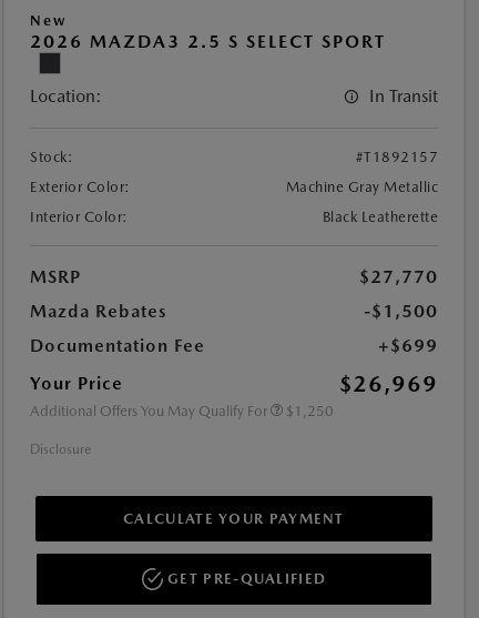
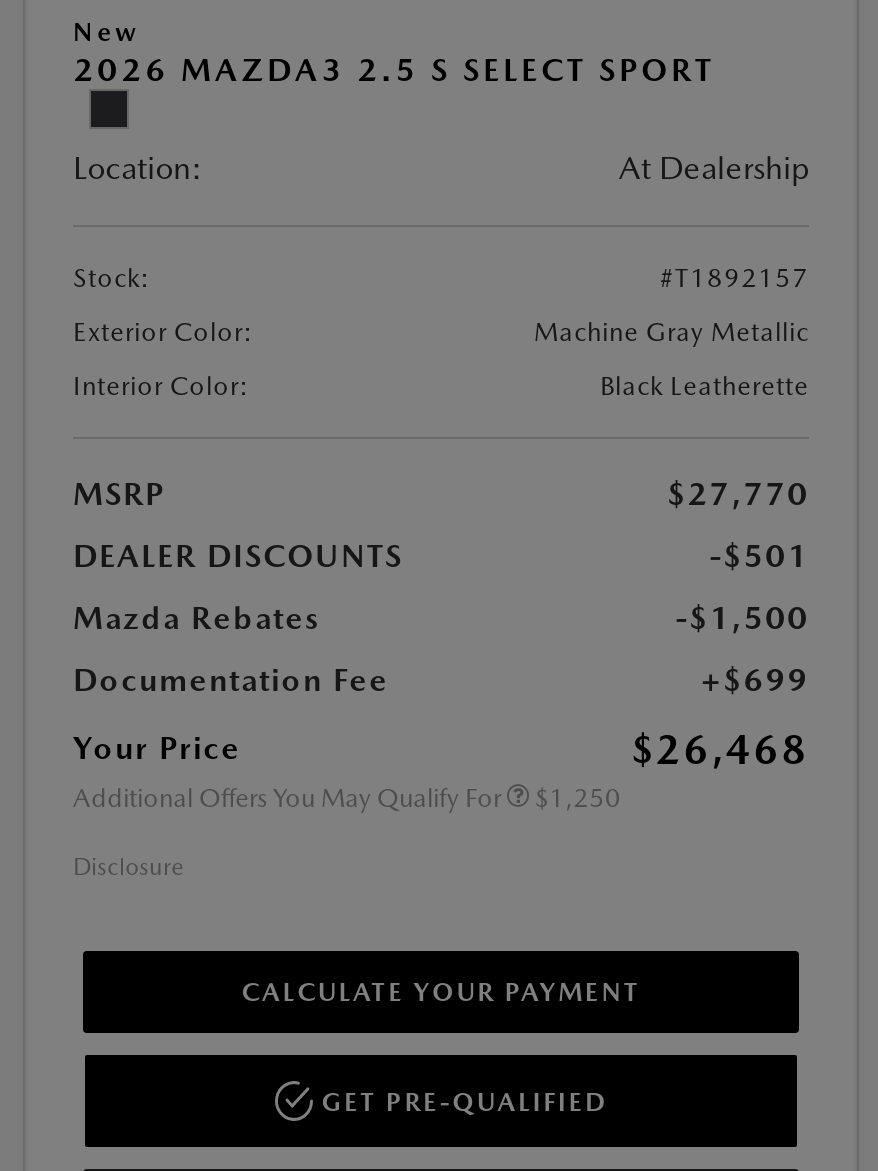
[369,86,438,107] In Transit -> [619,149,809,187] At Dealership
none -> [73,537,809,575] DEALER DISCOUNTS | -$501
[339,371,438,397] $26,969 -> [631,725,809,773] $26,468

